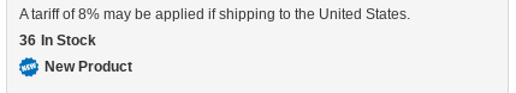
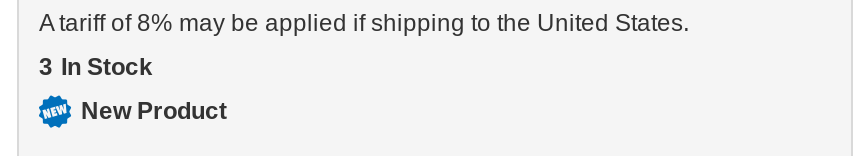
[19,32,96,49] 36 In Stock -> [39,53,153,81] 3 In Stock

